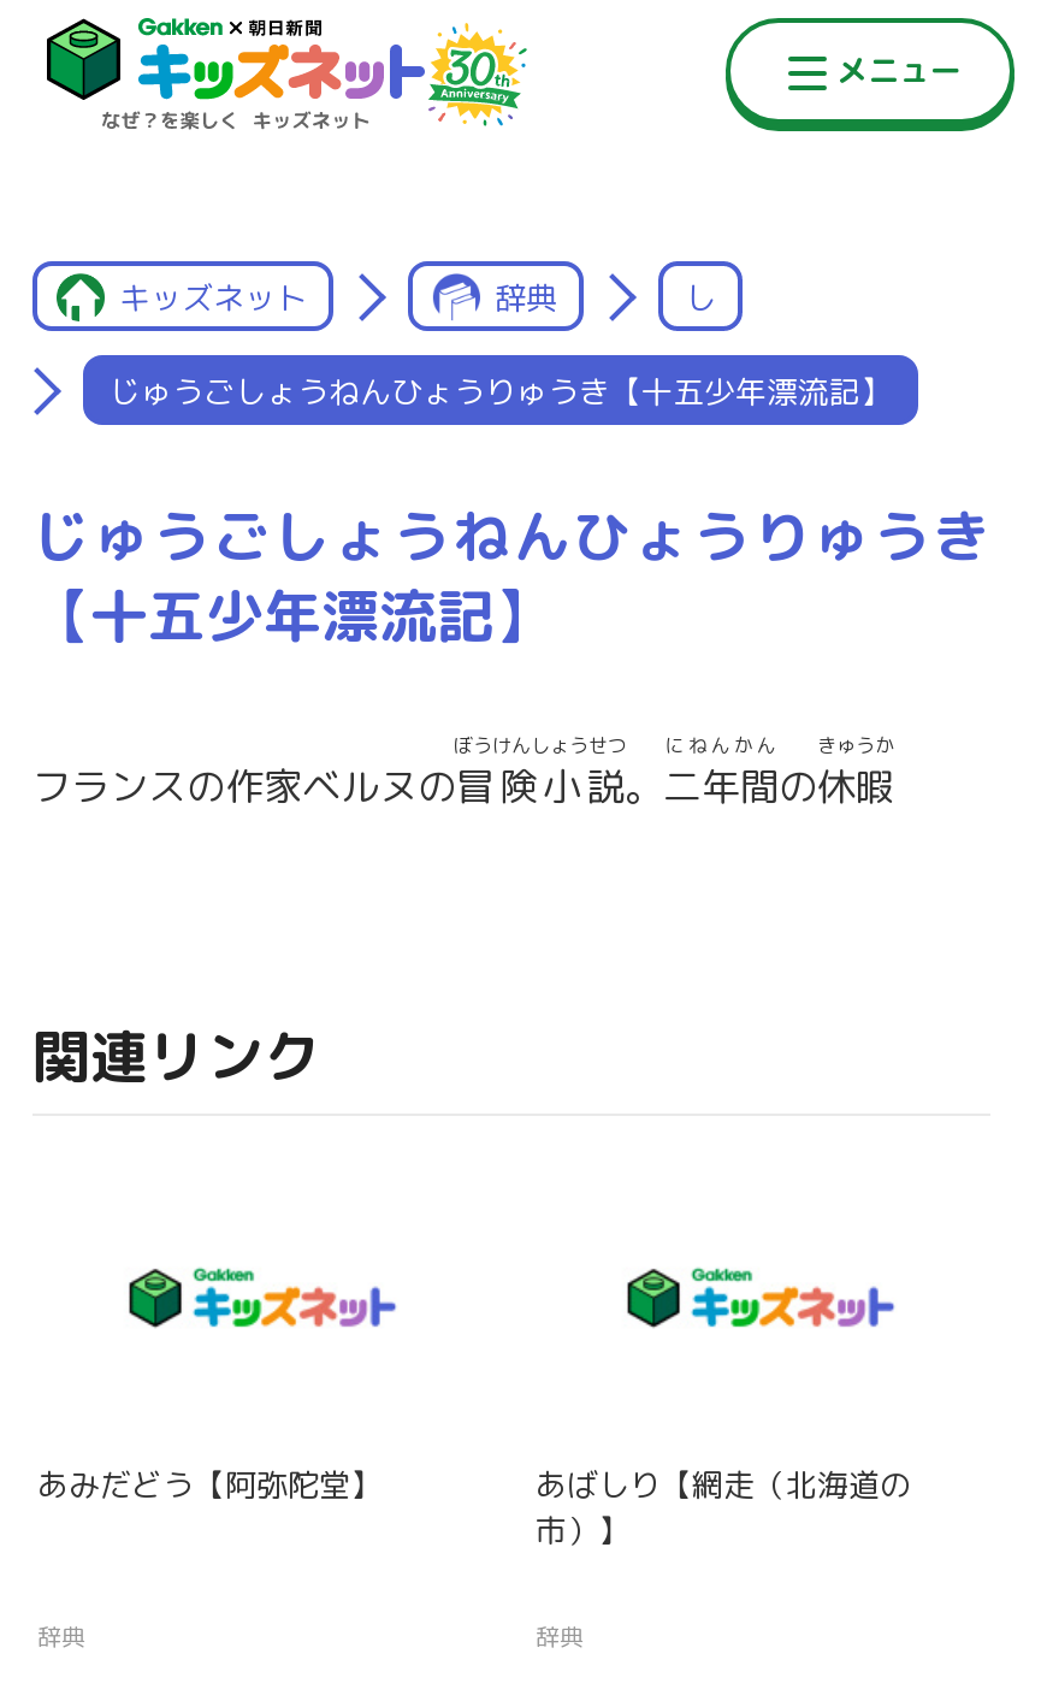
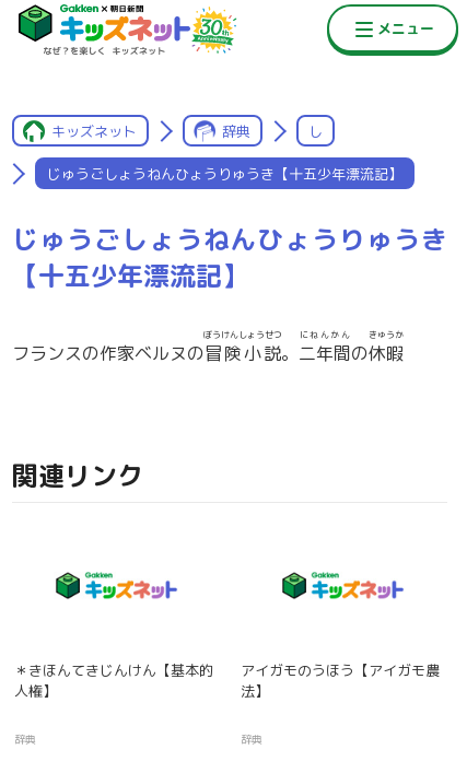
[37,1464,381,1507] あみだどう【阿弥陀堂】 -> [14,661,213,701] ＊きほんてきじんけん【基本的 | 人権】
[536,1464,911,1553] あばしり【網走（北海道の | 市）】 -> [241,661,440,701] アイガモのうほう【アイガモ農 | 法】

